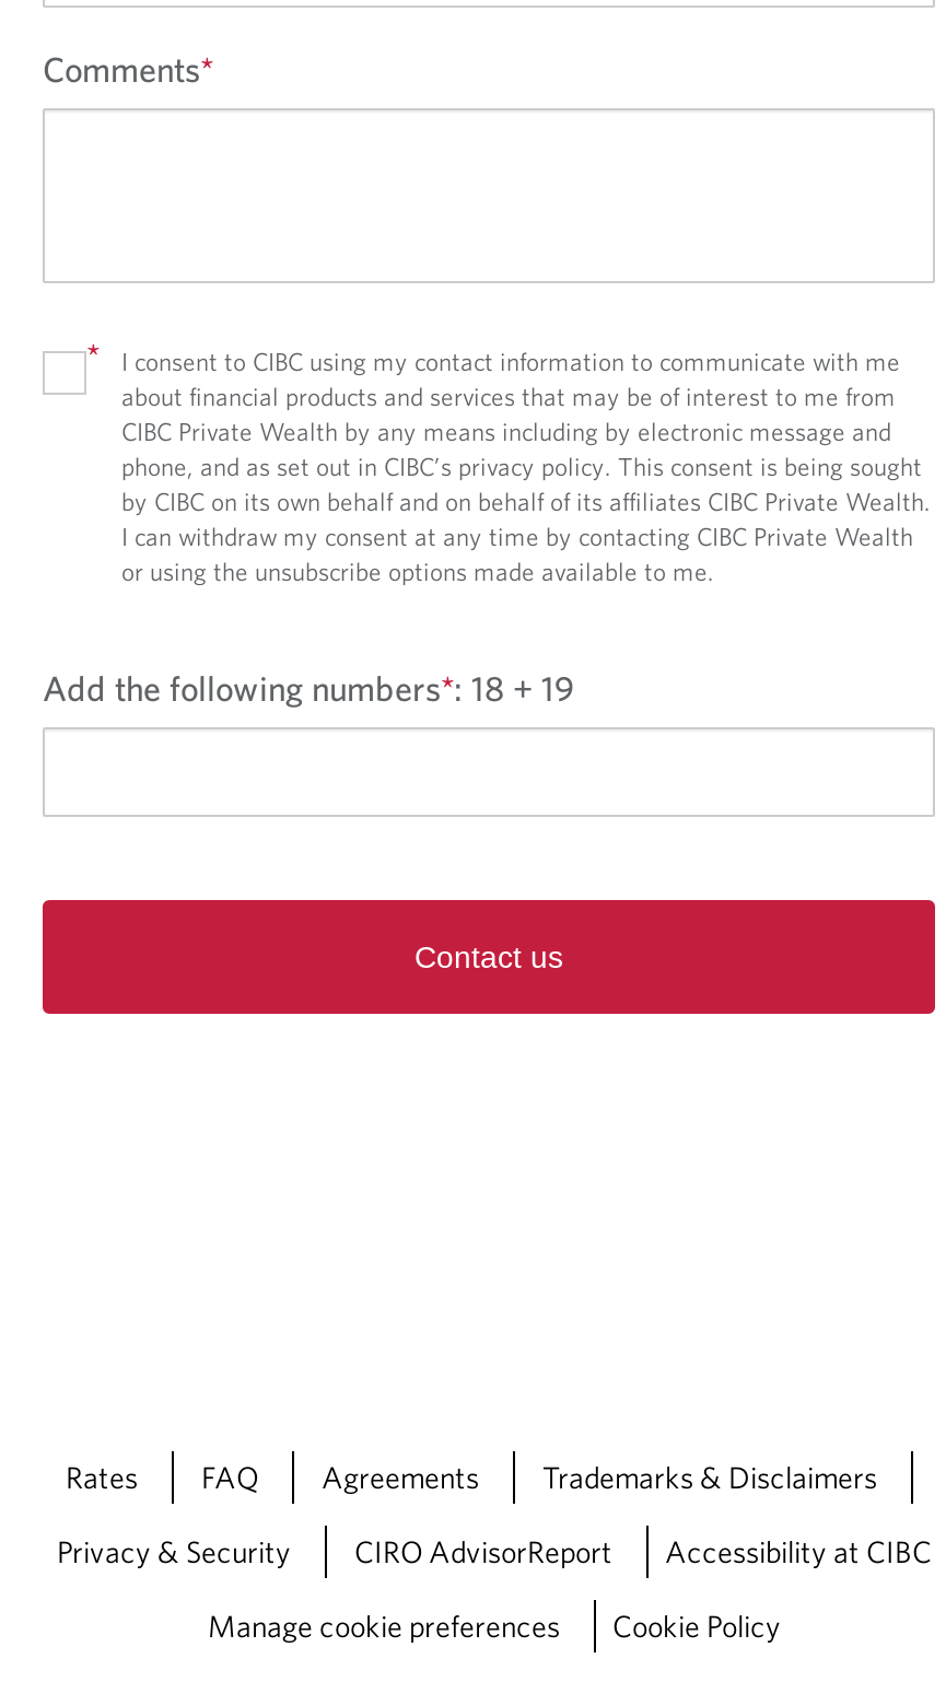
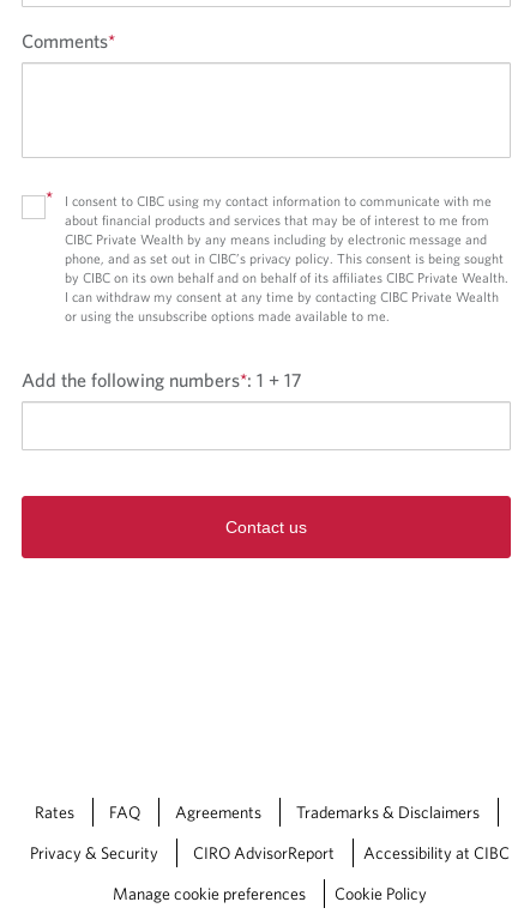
[43,667,574,707] Add the following numbers*: 18 + 19 -> [22,368,301,390] Add the following numbers*: 1 + 17

